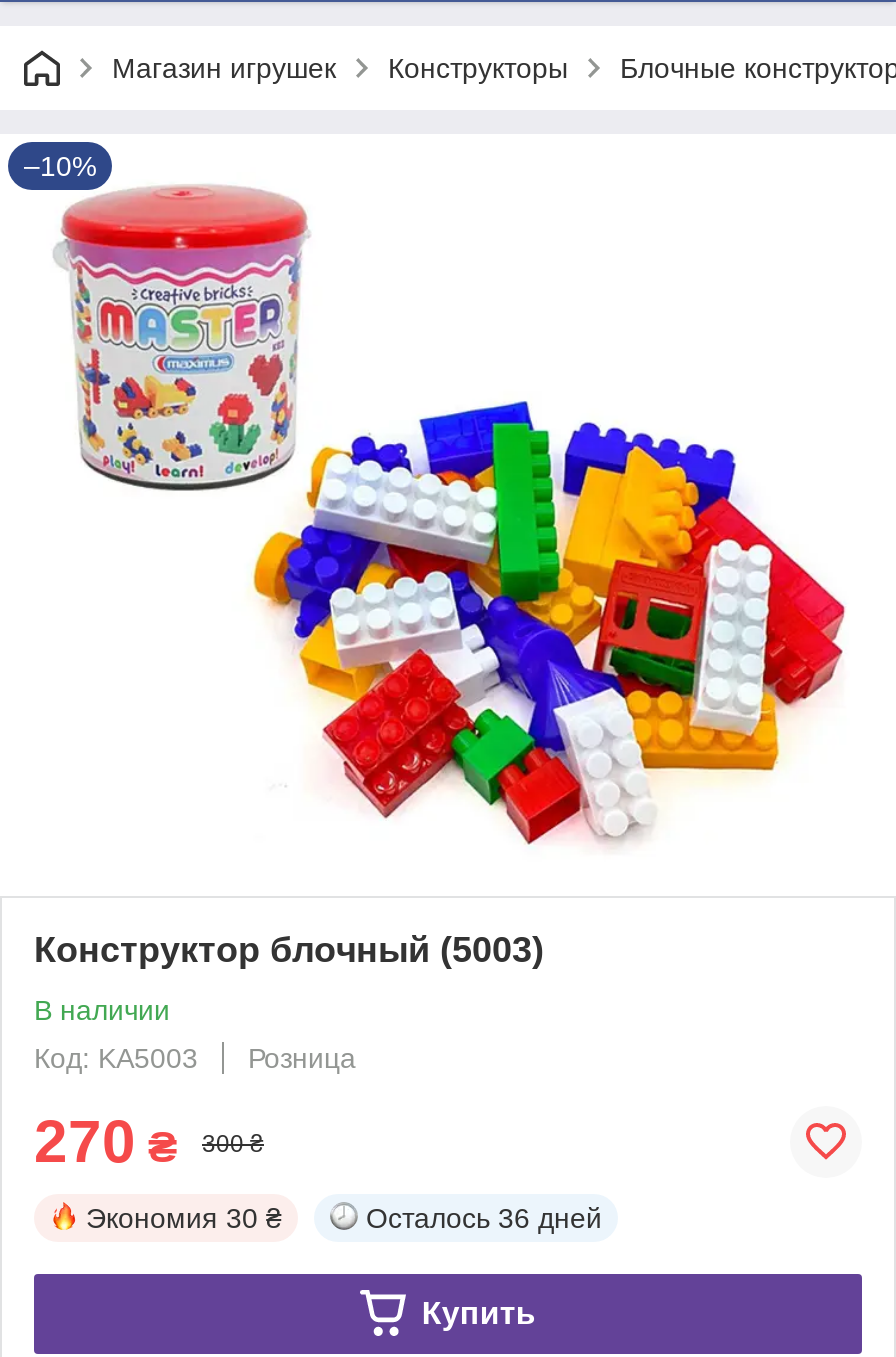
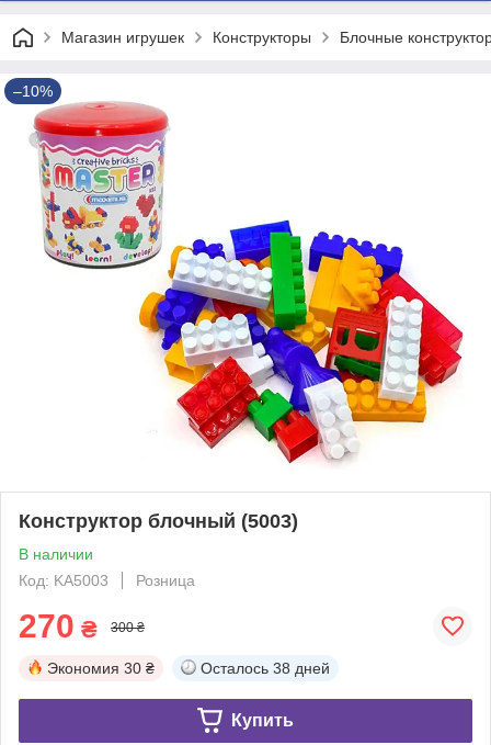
[366,1202,602,1234] Осталось 36 дней -> [201,659,330,677] Осталось 38 дней

